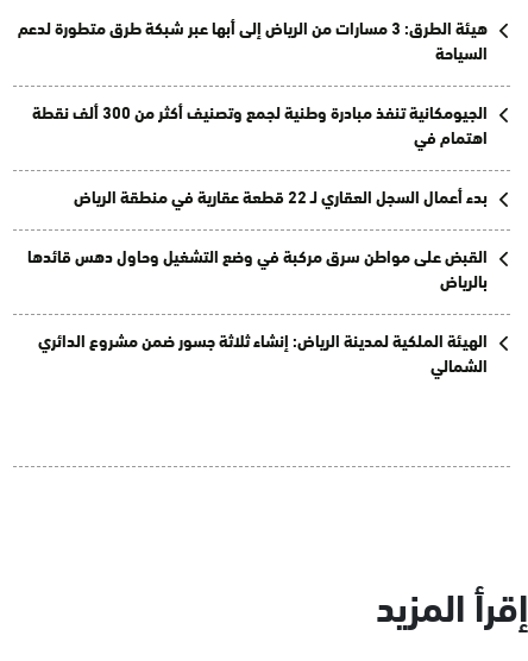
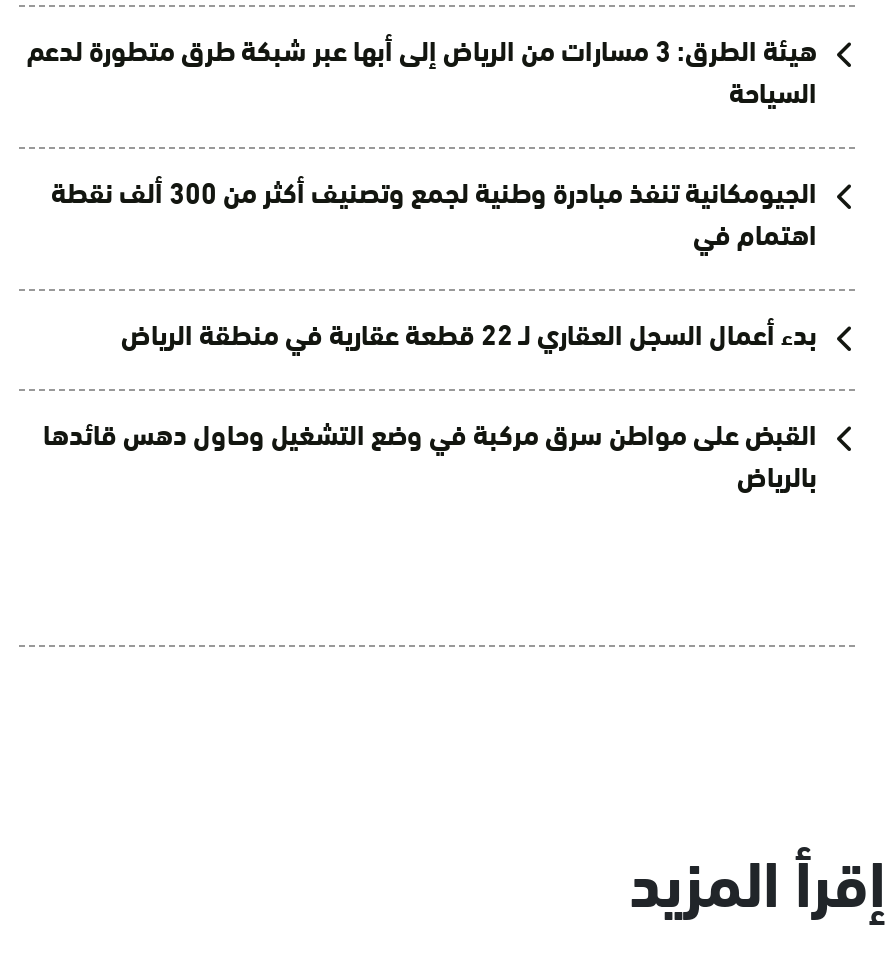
[38,327,488,377] الهيئة الملكية لمدينة الرياض: إنشاء ثلاثة جسور ضمن مشروع الدائري | الشمالي -> none

